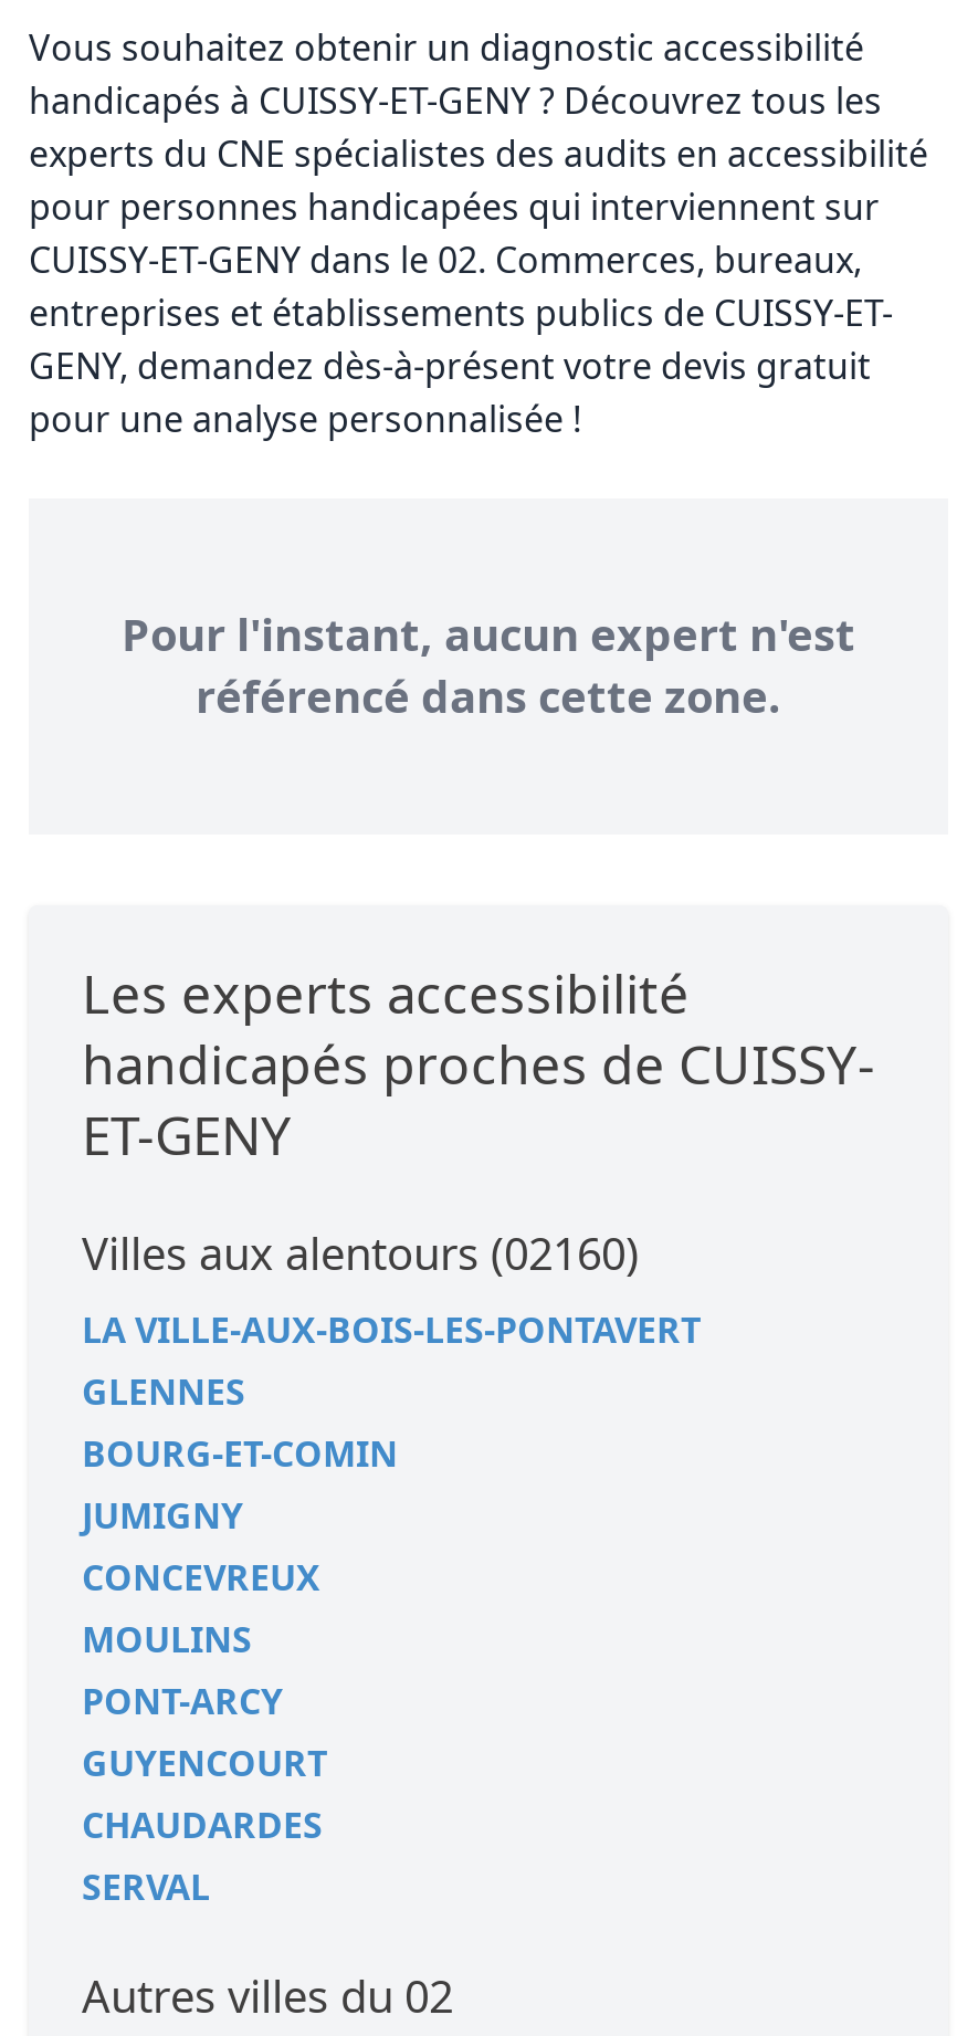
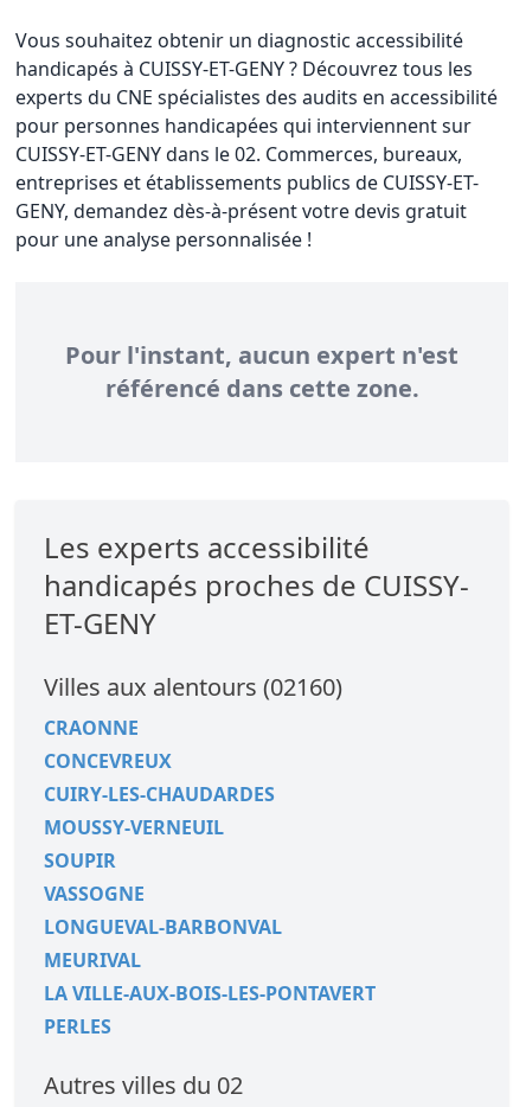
moved [82,1305,701,1354] -> [44,980,376,1006]: LA VILLE-AUX-BOIS-LES-PONTAVERT
[82,1367,398,1540] GLENNES | BOURG-ET-COMIN | JUMIGNY -> [44,715,139,741] CRAONNE
moved [82,1553,320,1602] -> [44,748,172,774]: CONCEVREUX
[82,1615,327,1911] MOULINS | PONT-ARCY | GUYENCOURT | CHAUDARDES | SERVAL -> [44,781,282,1039] CUIRY-LES-CHAUDARDES | MOUSSY-VERNEUIL | SOUPIR | VASSOGNE | LONGUEVAL-BARBONVAL | MEURIVAL | PERLES

